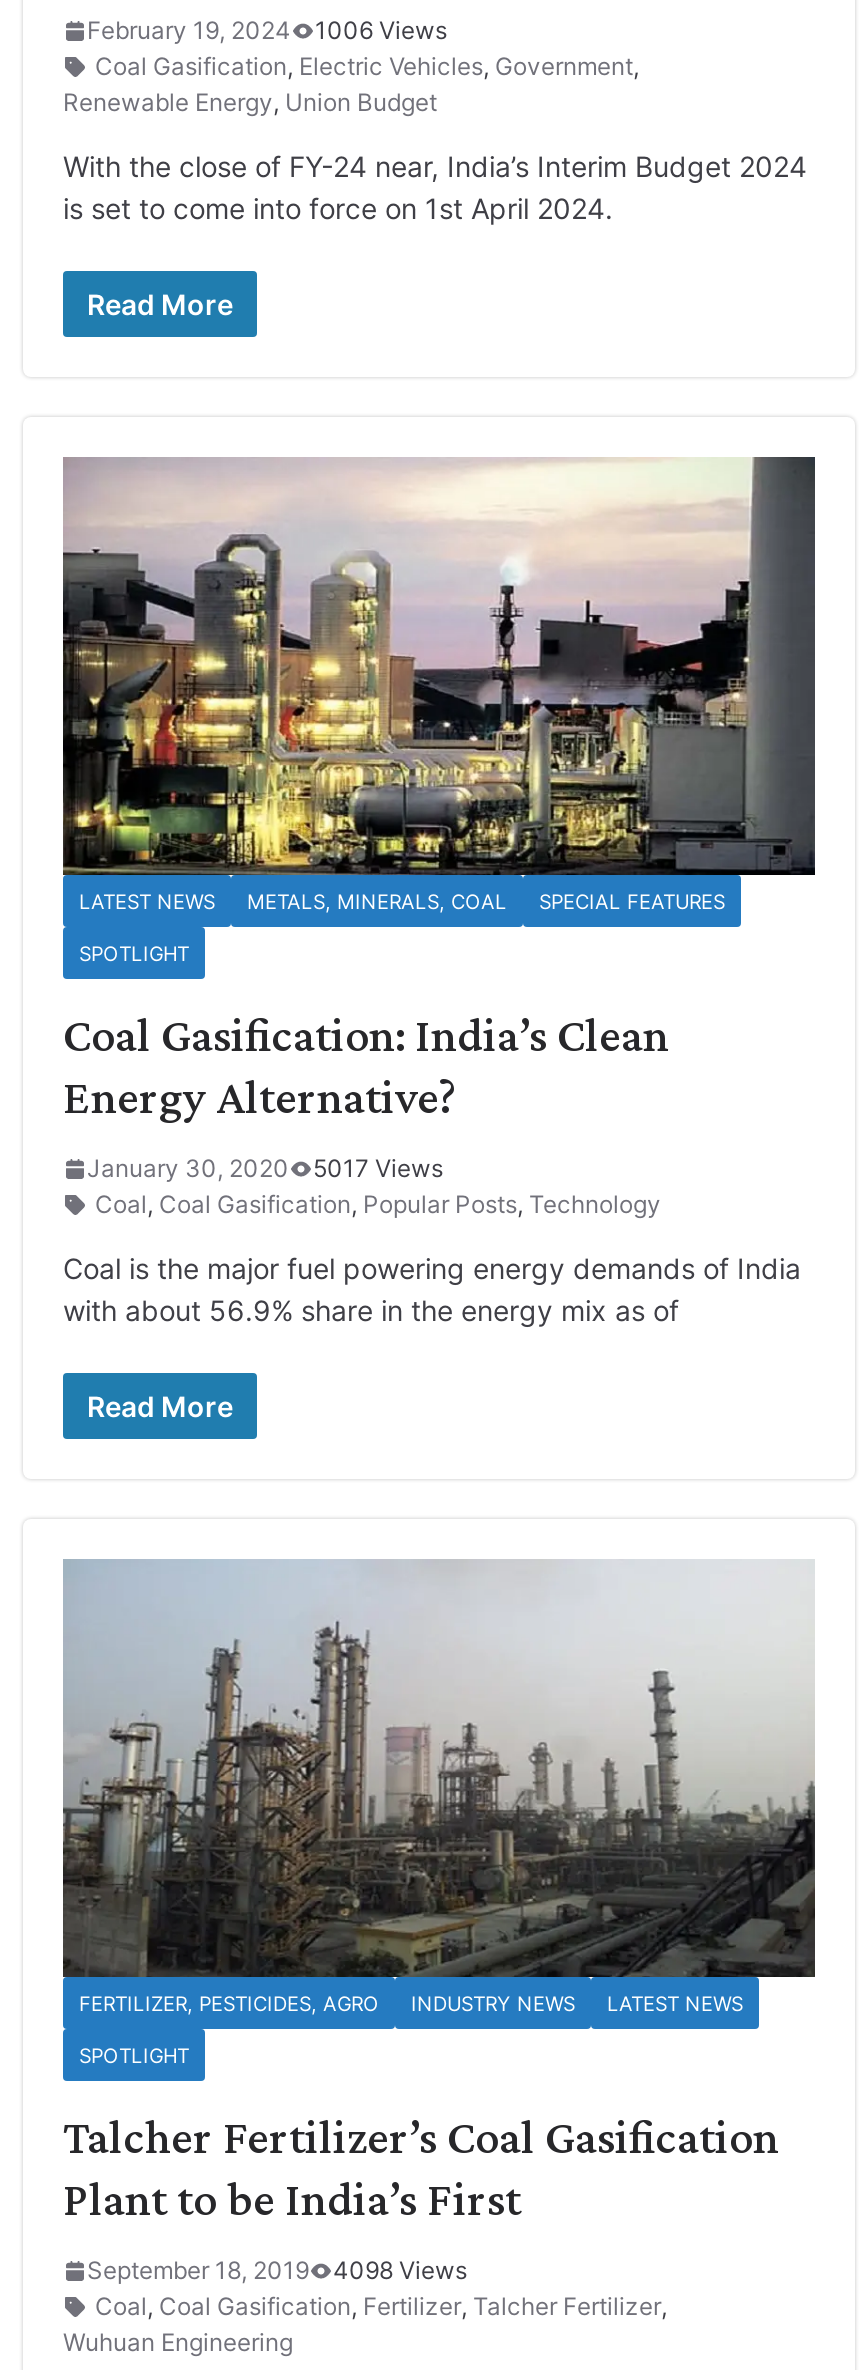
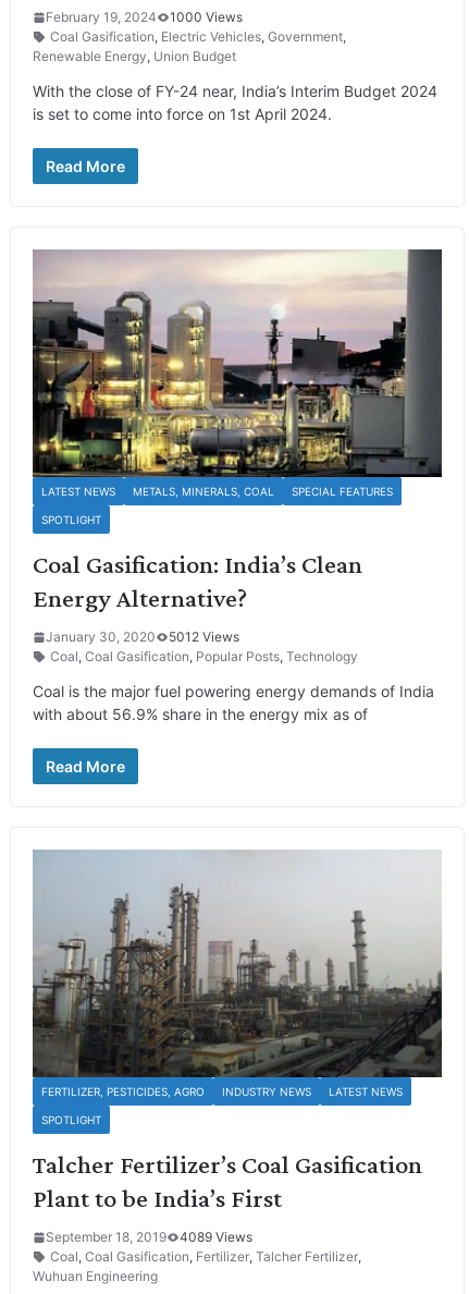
[87,15,447,45] February 19, 2024 1006 Views -> [46,9,243,25] February 19, 2024 1000 Views
[87,1153,443,1183] January 30, 2020 5017 Views -> [46,628,239,645] January 30, 2020 5012 Views
[87,2255,467,2285] September 18, 2019 4098 Views -> [46,1229,252,1245] September 18, 2019 4089 Views

